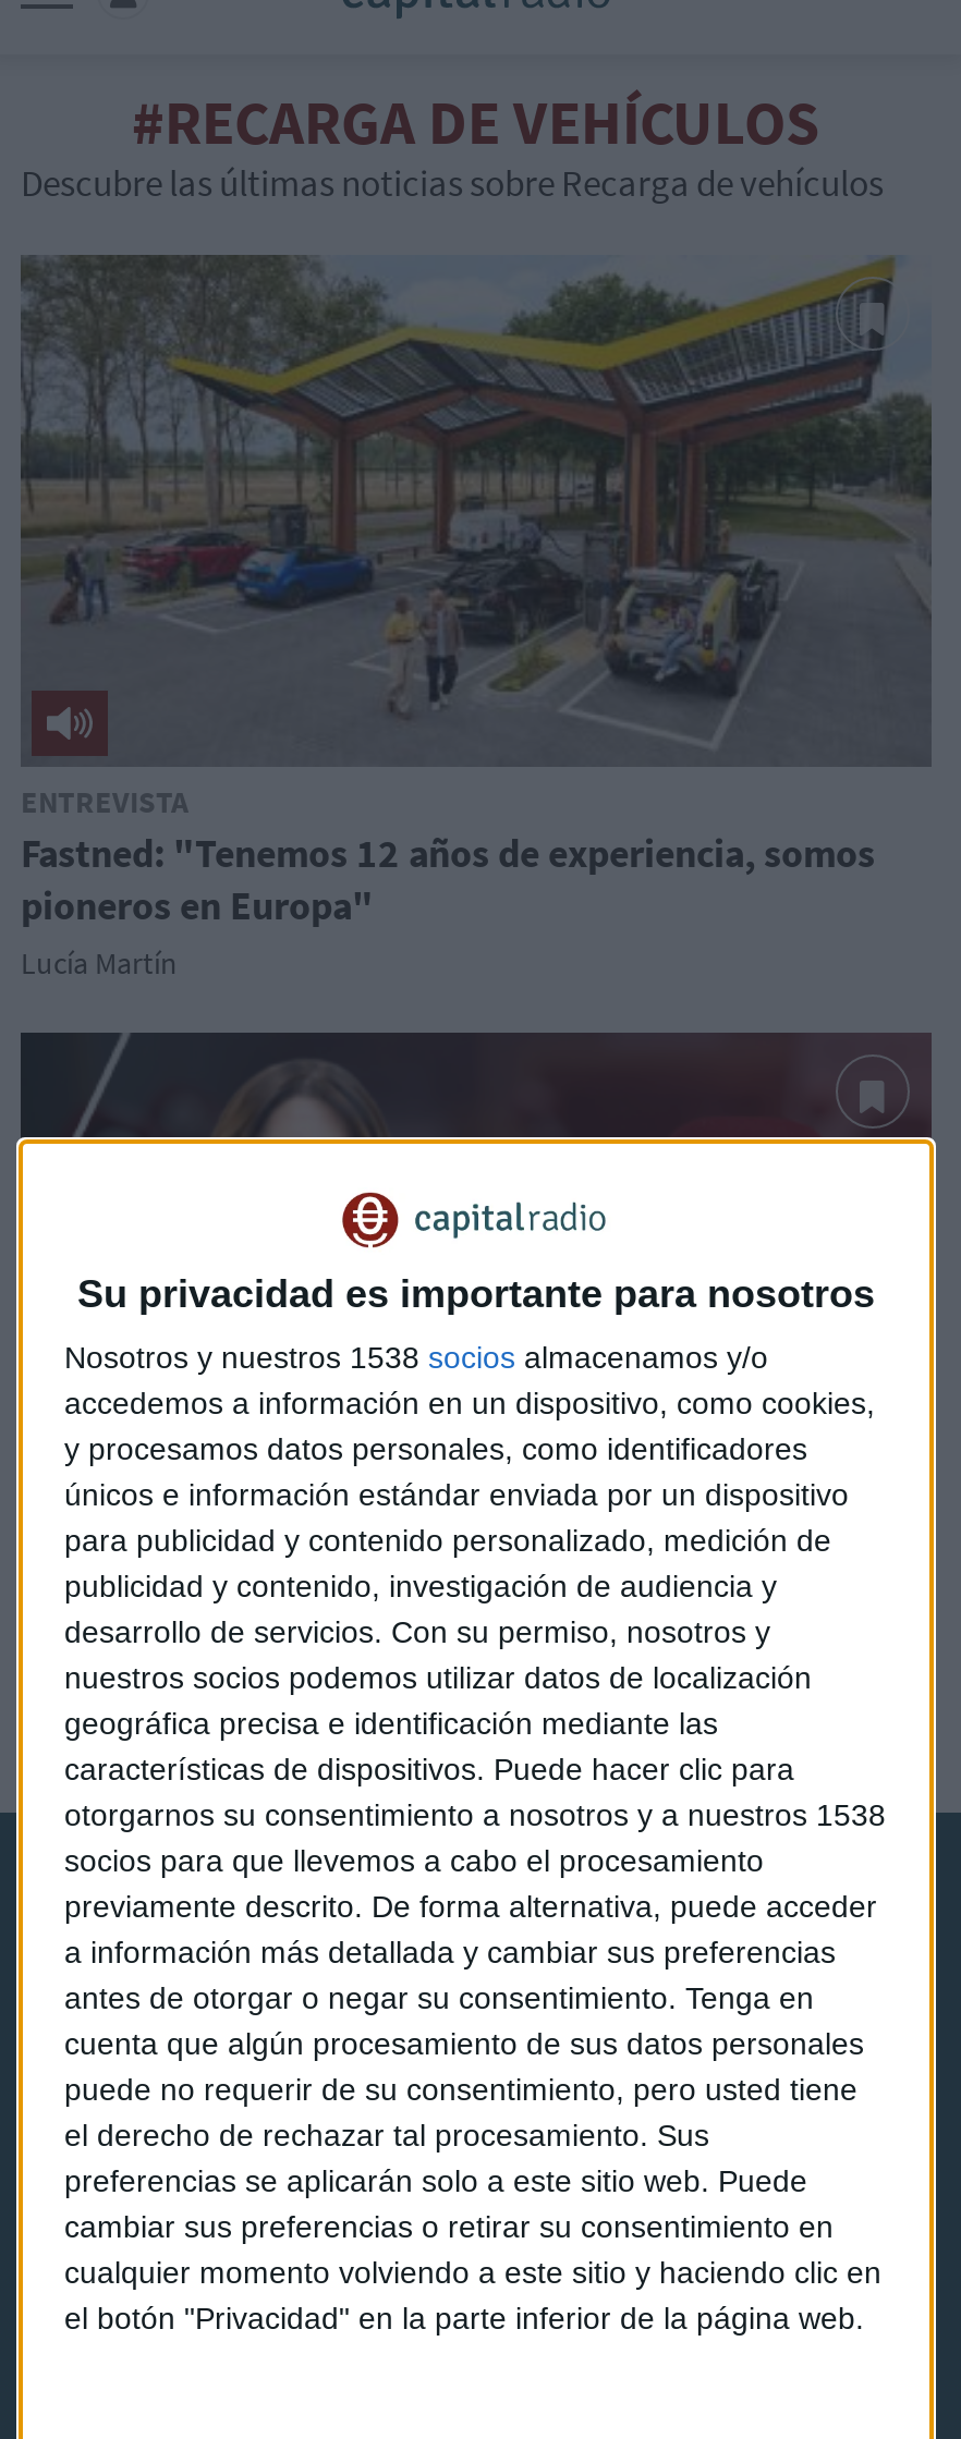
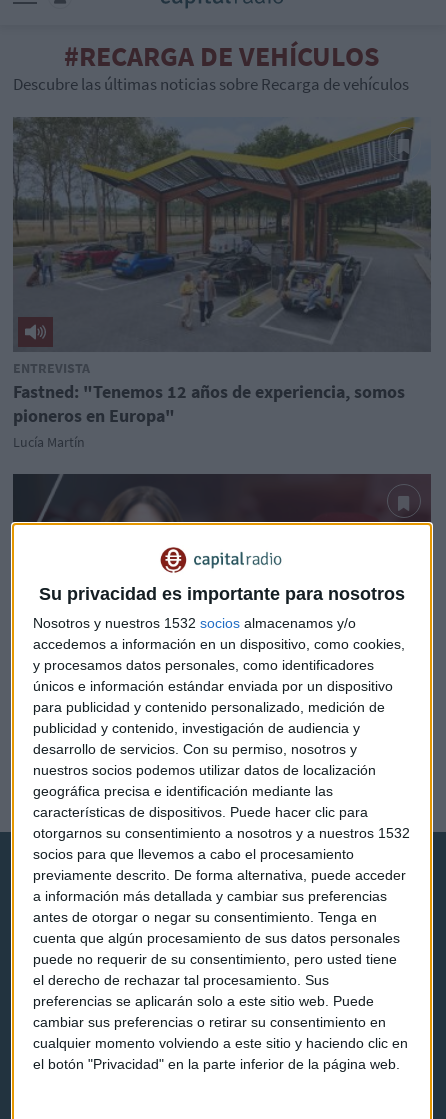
[64,1339,768,1374] Nosotros y nuestros 1538 socios almacenamos y/o -> [33,615,356,631] Nosotros y nuestros 1532 socios almacenamos y/o
[64,1797,886,1832] otorgarnos su consentimiento a nosotros y a nuestros 1538 -> [33,825,410,841] otorgarnos su consentimiento a nosotros y a nuestros 1532

